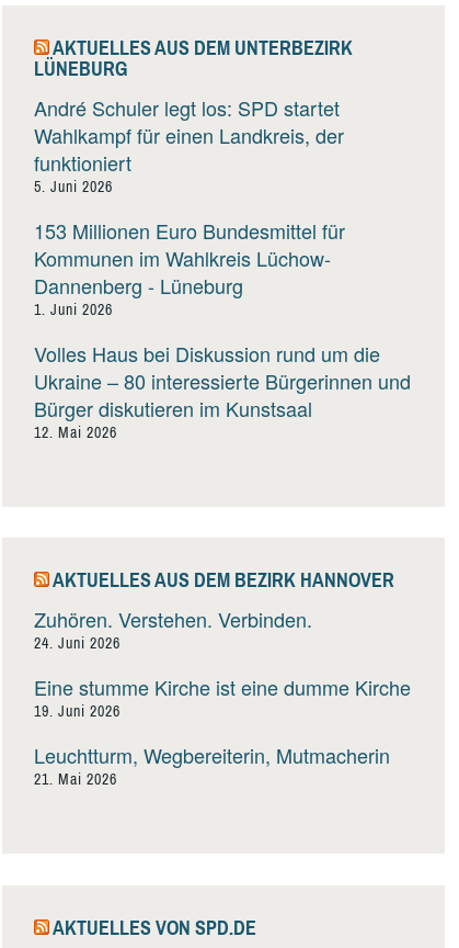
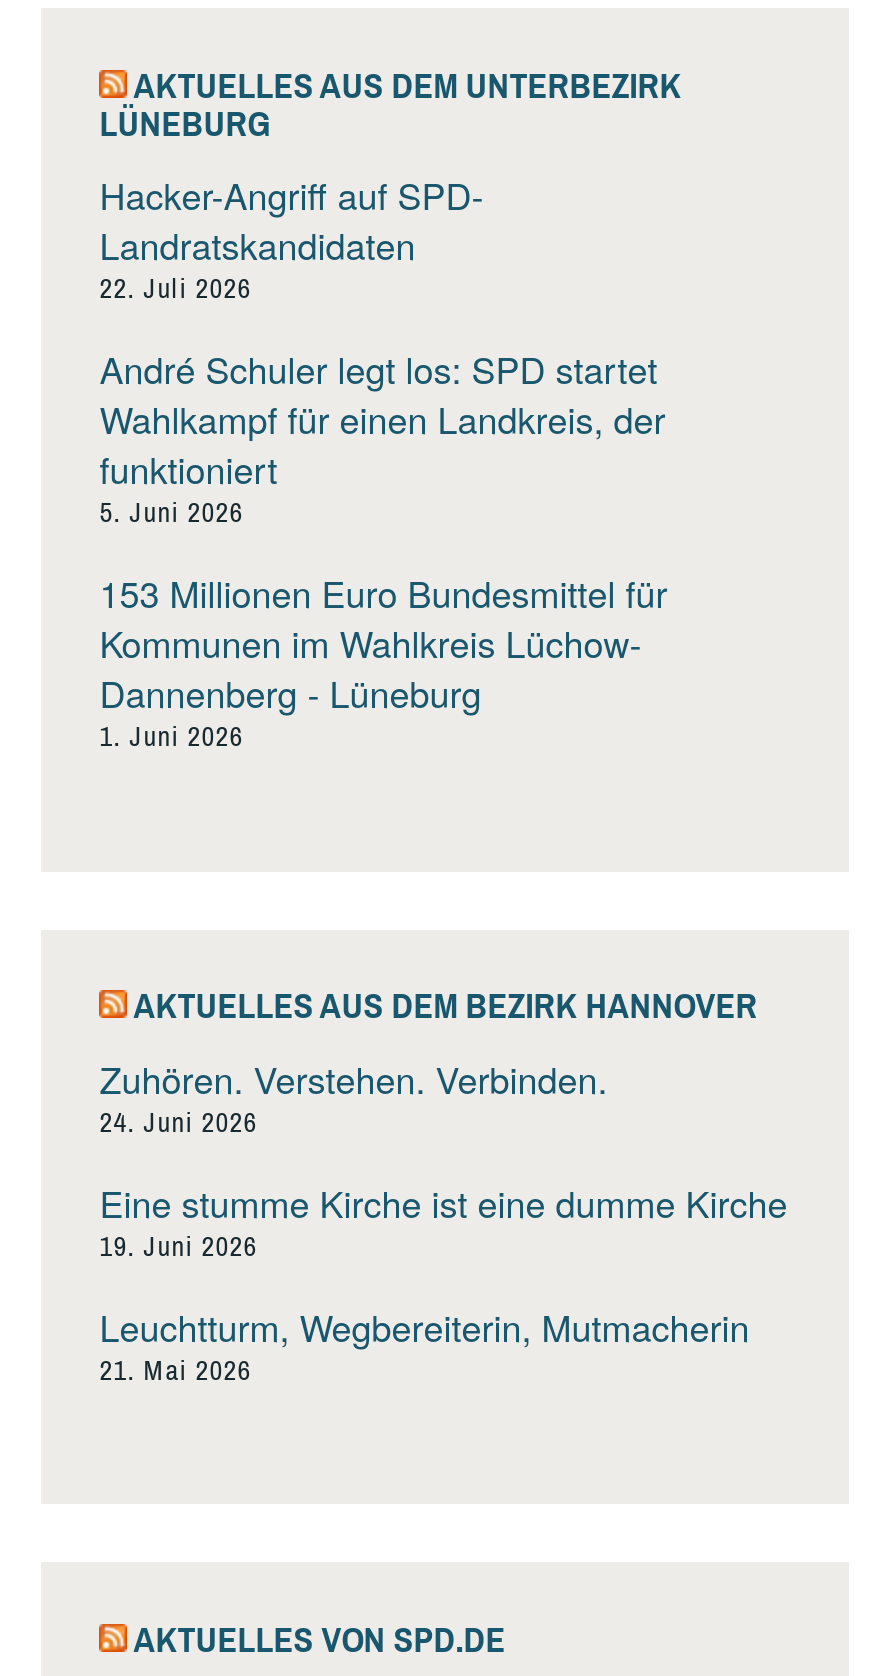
none -> [99,168,483,306] Hacker-Angriff auf SPD- | Landratskandidaten | 22. Juli 2026
moved [34,93,345,319] -> [99,342,667,754]: André Schuler legt los: SPD startet | Wahlkampf für einen Landkreis, der | funktioniert | 5. Juni 2026 | 153 Millionen Euro Bundesmittel für | Kommunen im Wahlkreis Lüchow- | Dannenberg - Lüneburg | 1. Juni 2026
[34,339,411,442] Volles Haus bei Diskussion rund um die | Ukraine – 80 interessierte Bürgerinnen und | Bürger diskutieren im Kunstsaal | 12. Mai 2026 -> none

